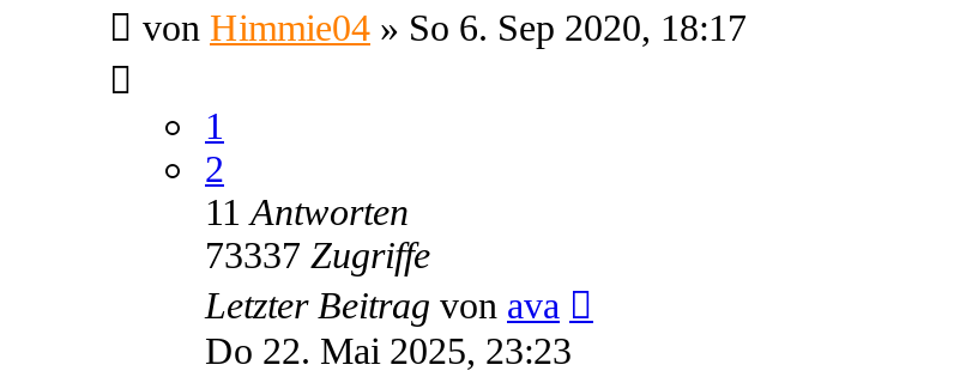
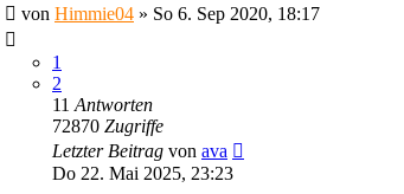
[205,234,430,275] 73337 Zugriffe -> [52,116,163,136] 72870 Zugriffe

